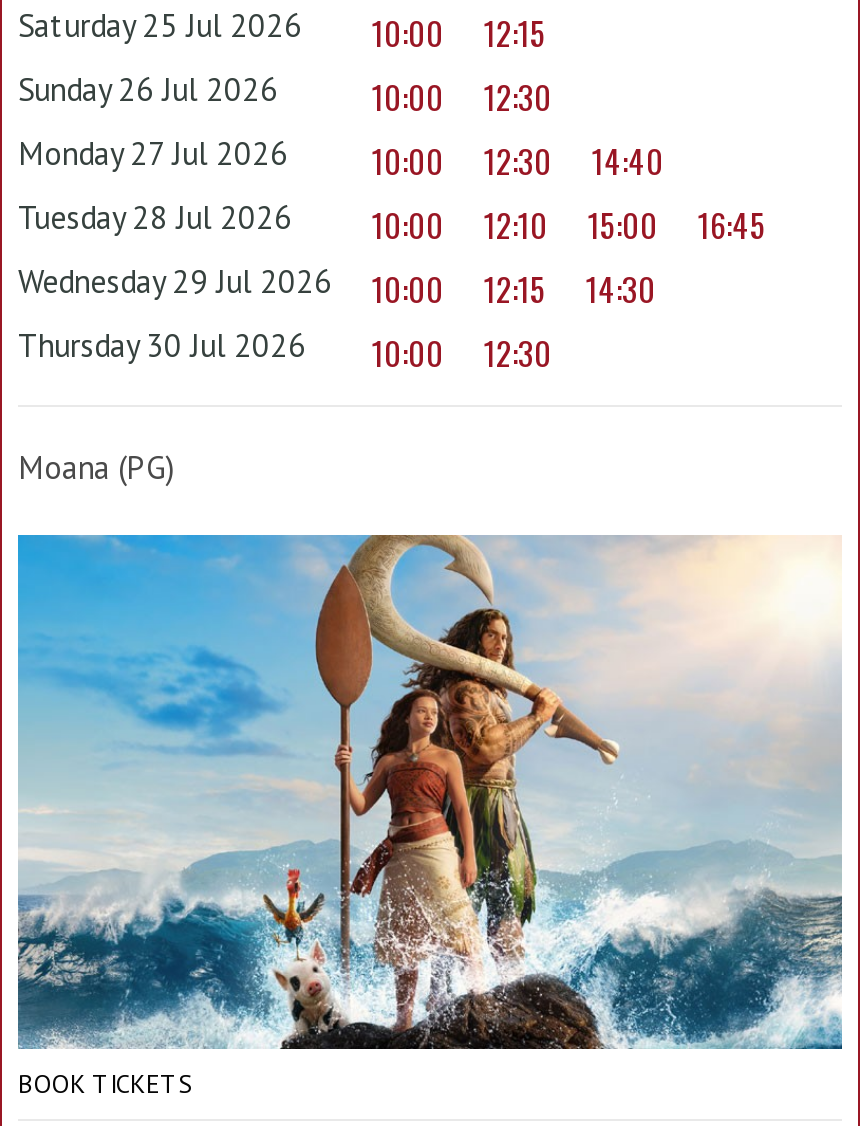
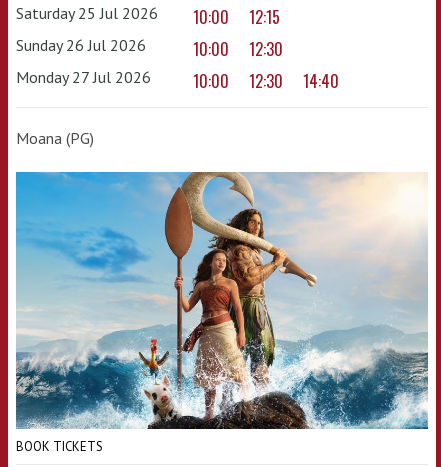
[18,198,766,378] Tuesday 28 Jul 2026 | 10:00 | 12:10 | 15:00 | 16:45 | Wednesday 29 Jul 2026 | 10:00 | 12:15 | 14:30 | Thursday 30 Jul 2026 | 10:00 | 12:30 -> none

